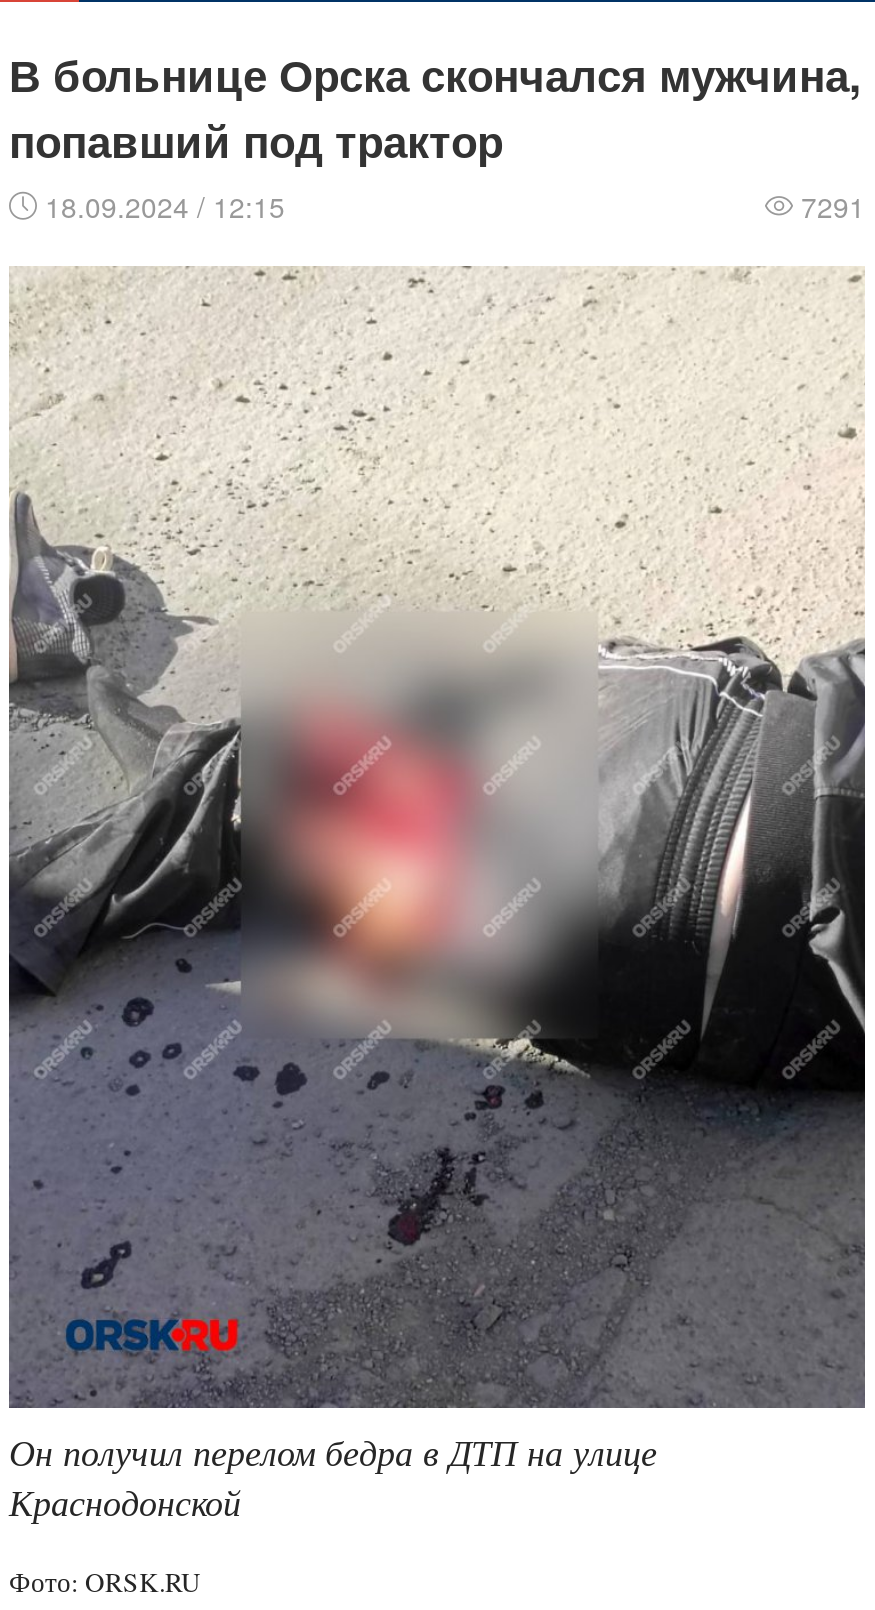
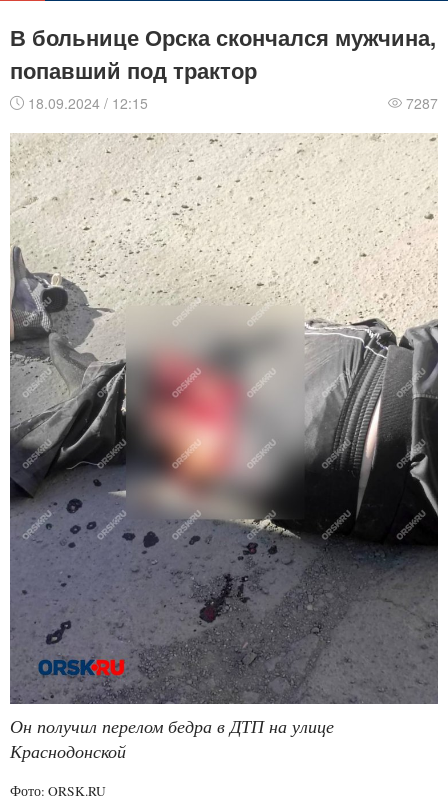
[793,186,865,226] 7291 -> [402,93,438,113] 7287

